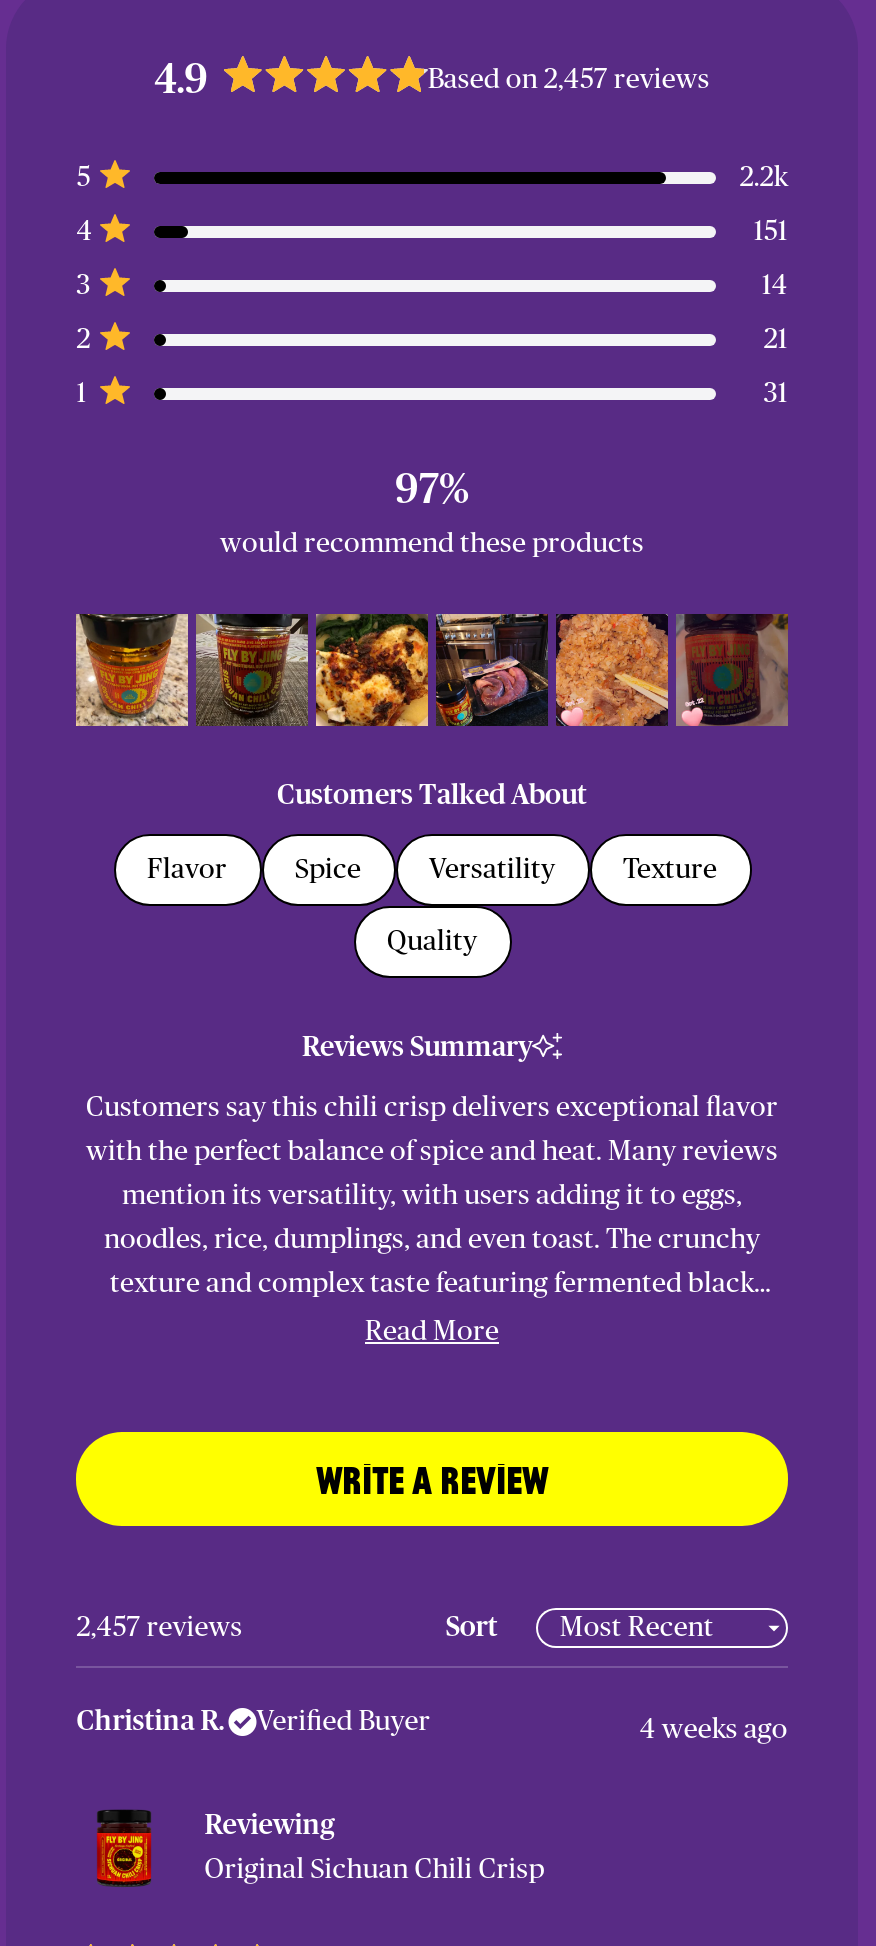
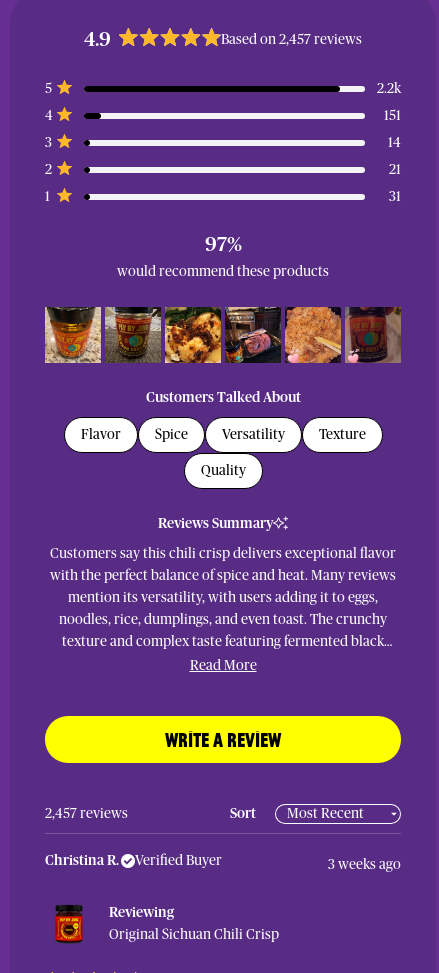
[640,1716,788,1744] 4 weeks ago -> [328,858,401,872] 3 weeks ago

